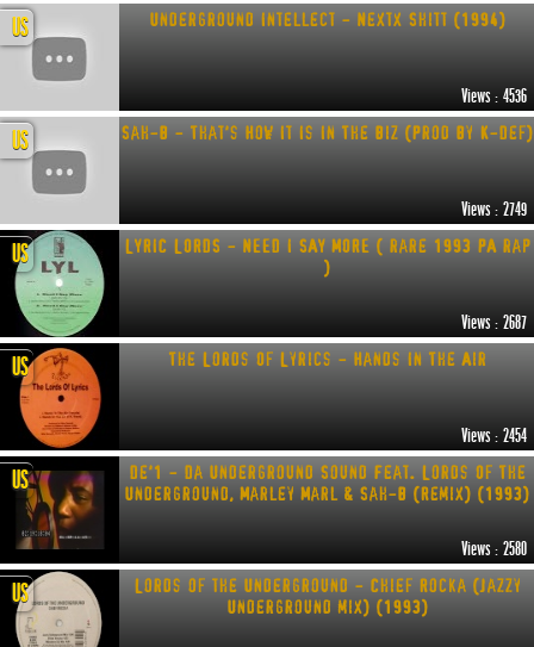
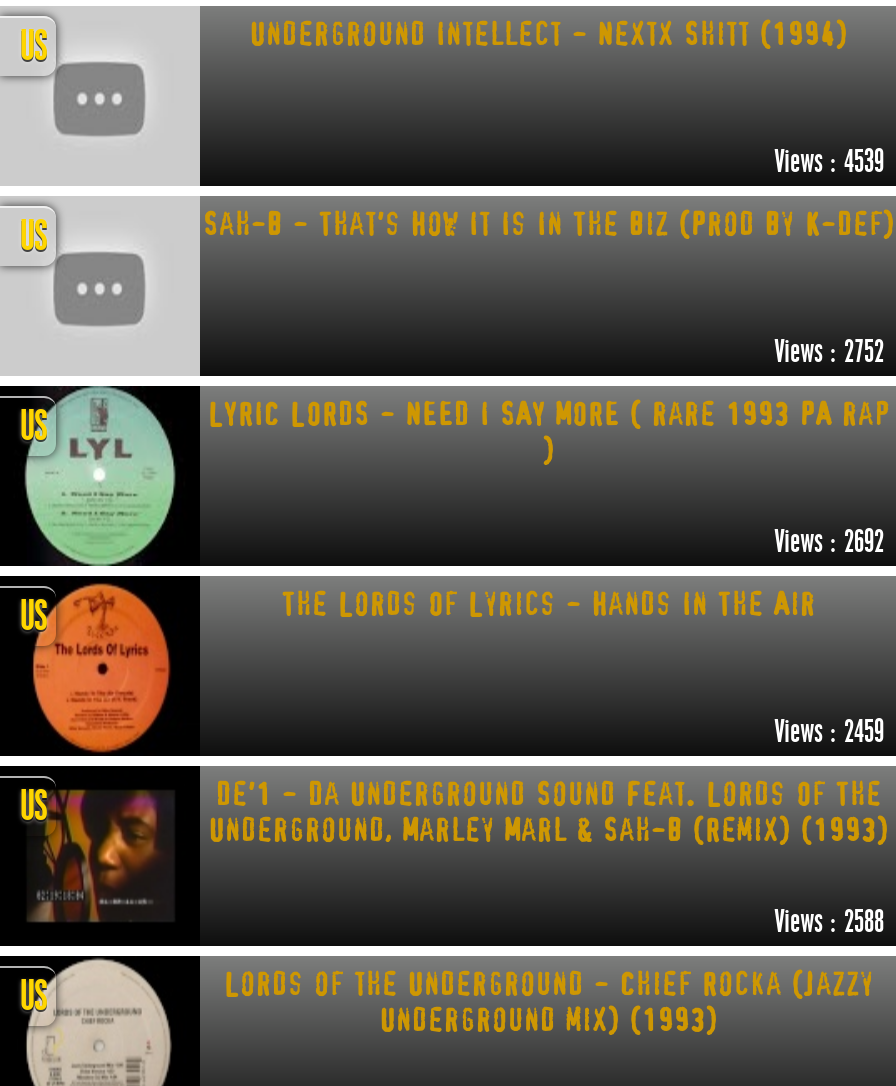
[461,89,527,106] Views : 4536 -> [774,150,884,178] Views : 4539
[461,202,527,219] Views : 2749 -> [774,340,884,368] Views : 2752
[461,316,527,332] Views : 2687 -> [774,530,884,558] Views : 2692
[461,429,527,446] Views : 2454 -> [774,720,884,748] Views : 2459
[461,542,527,559] Views : 2580 -> [774,910,884,938] Views : 2588

